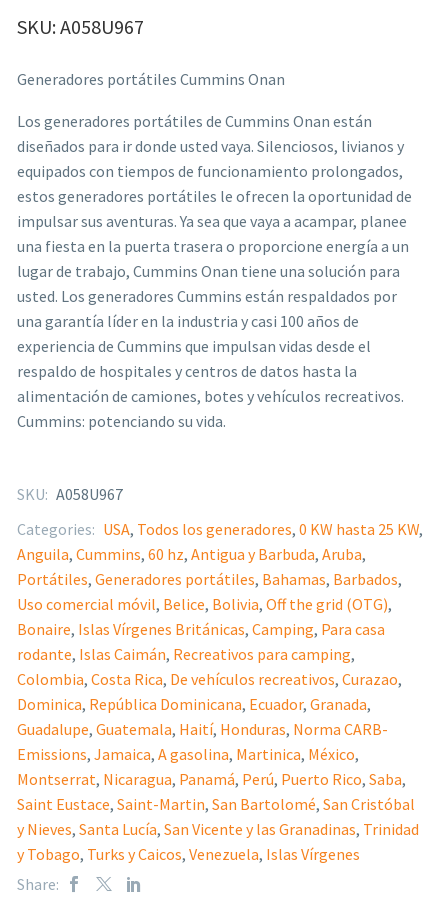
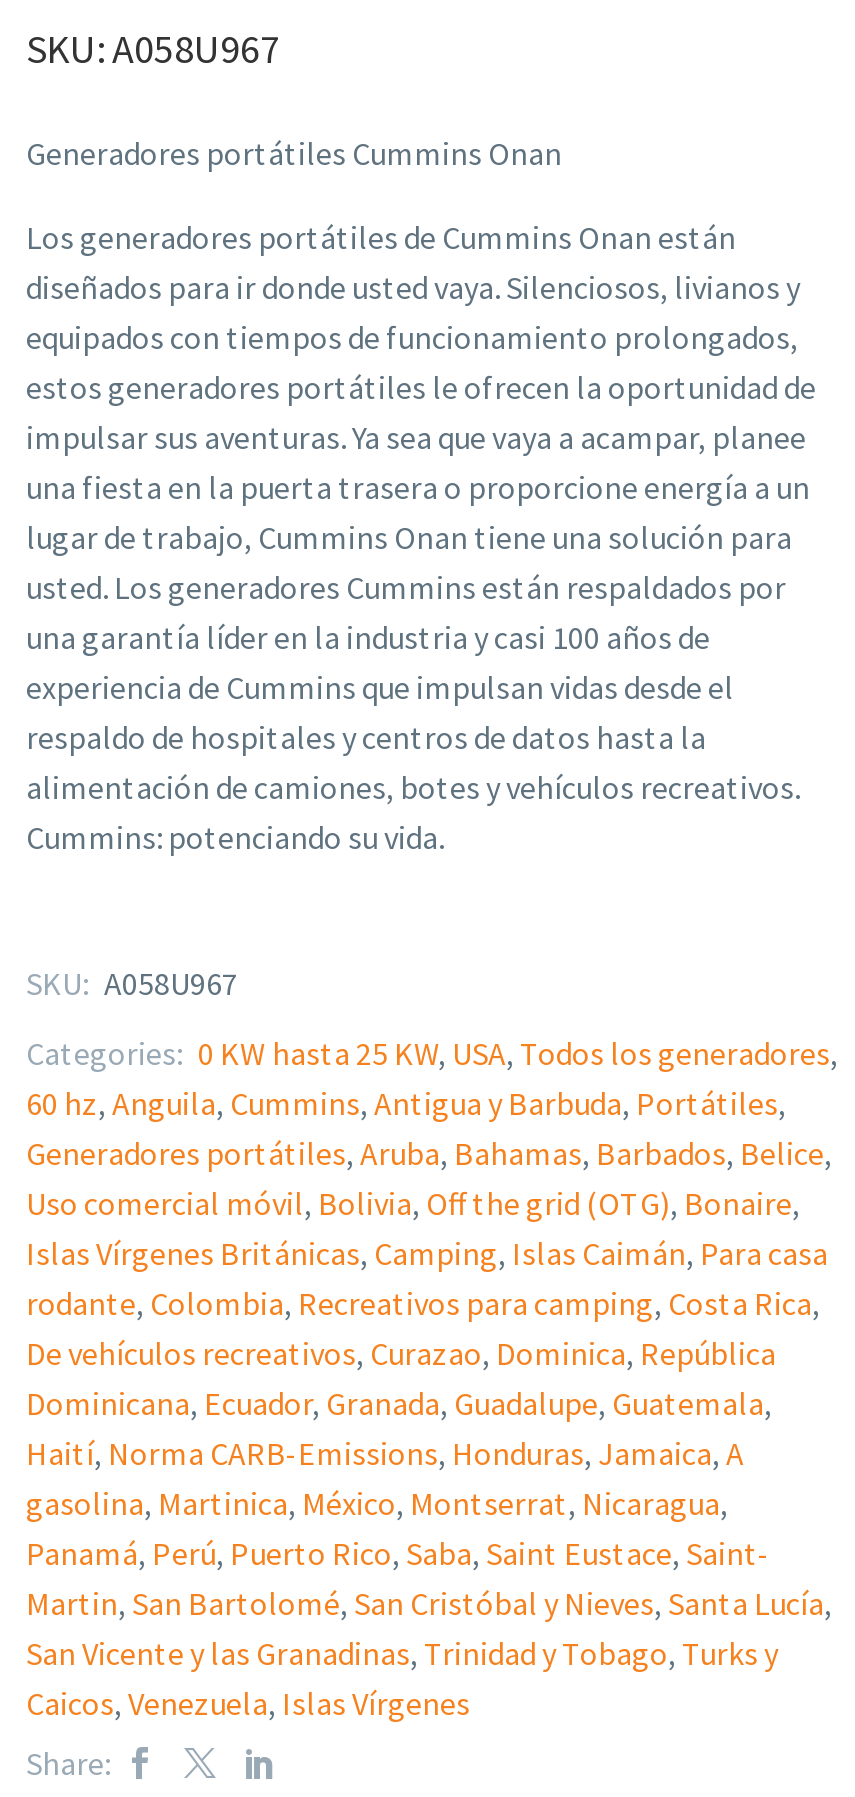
[17,519,423,864] Categories: USA, Todos los generadores, 0 KW hasta 25 KW, | Anguila, Cummins, 60 hz, Antigua y Barbuda, Aruba, | Portátiles, Generadores portátiles, Bahamas, Barbados, | Uso comercial móvil, Belice, Bolivia, Off the grid (OTG), | Bonaire, Islas Vírgenes Británicas, Camping, Para casa | rodante, Islas Caimán, Recreativos para camping, | Colombia, Costa Rica, De vehículos recreativos, Curazao, | Dominica, República Dominicana, Ecuador, Granada, | Guadalupe, Guatemala, Haití, Honduras, Norma CARB- | Emissions, Jamaica, A gasolina, Martinica, México, | Montserrat, Nicaragua, Panamá, Perú, Puerto Rico, Saba, | Saint Eustace, Saint-Martin, San Bartolomé, San Cristóbal | y Nieves, Santa Lucía, San Vicente y las Granadinas, Trinidad | y Tobago, Turks y Caicos, Venezuela, Islas Vírgenes -> [26,1033,838,1723] Categories: 0 KW hasta 25 KW, USA, Todos los generadores, | 60 hz, Anguila, Cummins, Antigua y Barbuda, Portátiles, | Generadores portátiles, Aruba, Bahamas, Barbados, Belice, | Uso comercial móvil, Bolivia, Off the grid (OTG), Bonaire, | Islas Vírgenes Británicas, Camping, Islas Caimán, Para casa | rodante, Colombia, Recreativos para camping, Costa Rica, | De vehículos recreativos, Curazao, Dominica, República | Dominicana, Ecuador, Granada, Guadalupe, Guatemala, | Haití, Norma CARB-Emissions, Honduras, Jamaica, A | gasolina, Martinica, México, Montserrat, Nicaragua, | Panamá, Perú, Puerto Rico, Saba, Saint Eustace, Saint- | Martin, San Bartolomé, San Cristóbal y Nieves, Santa Lucía, | San Vicente y las Granadinas, Trinidad y Tobago, Turks y | Caicos, Venezuela, Islas Vírgenes

